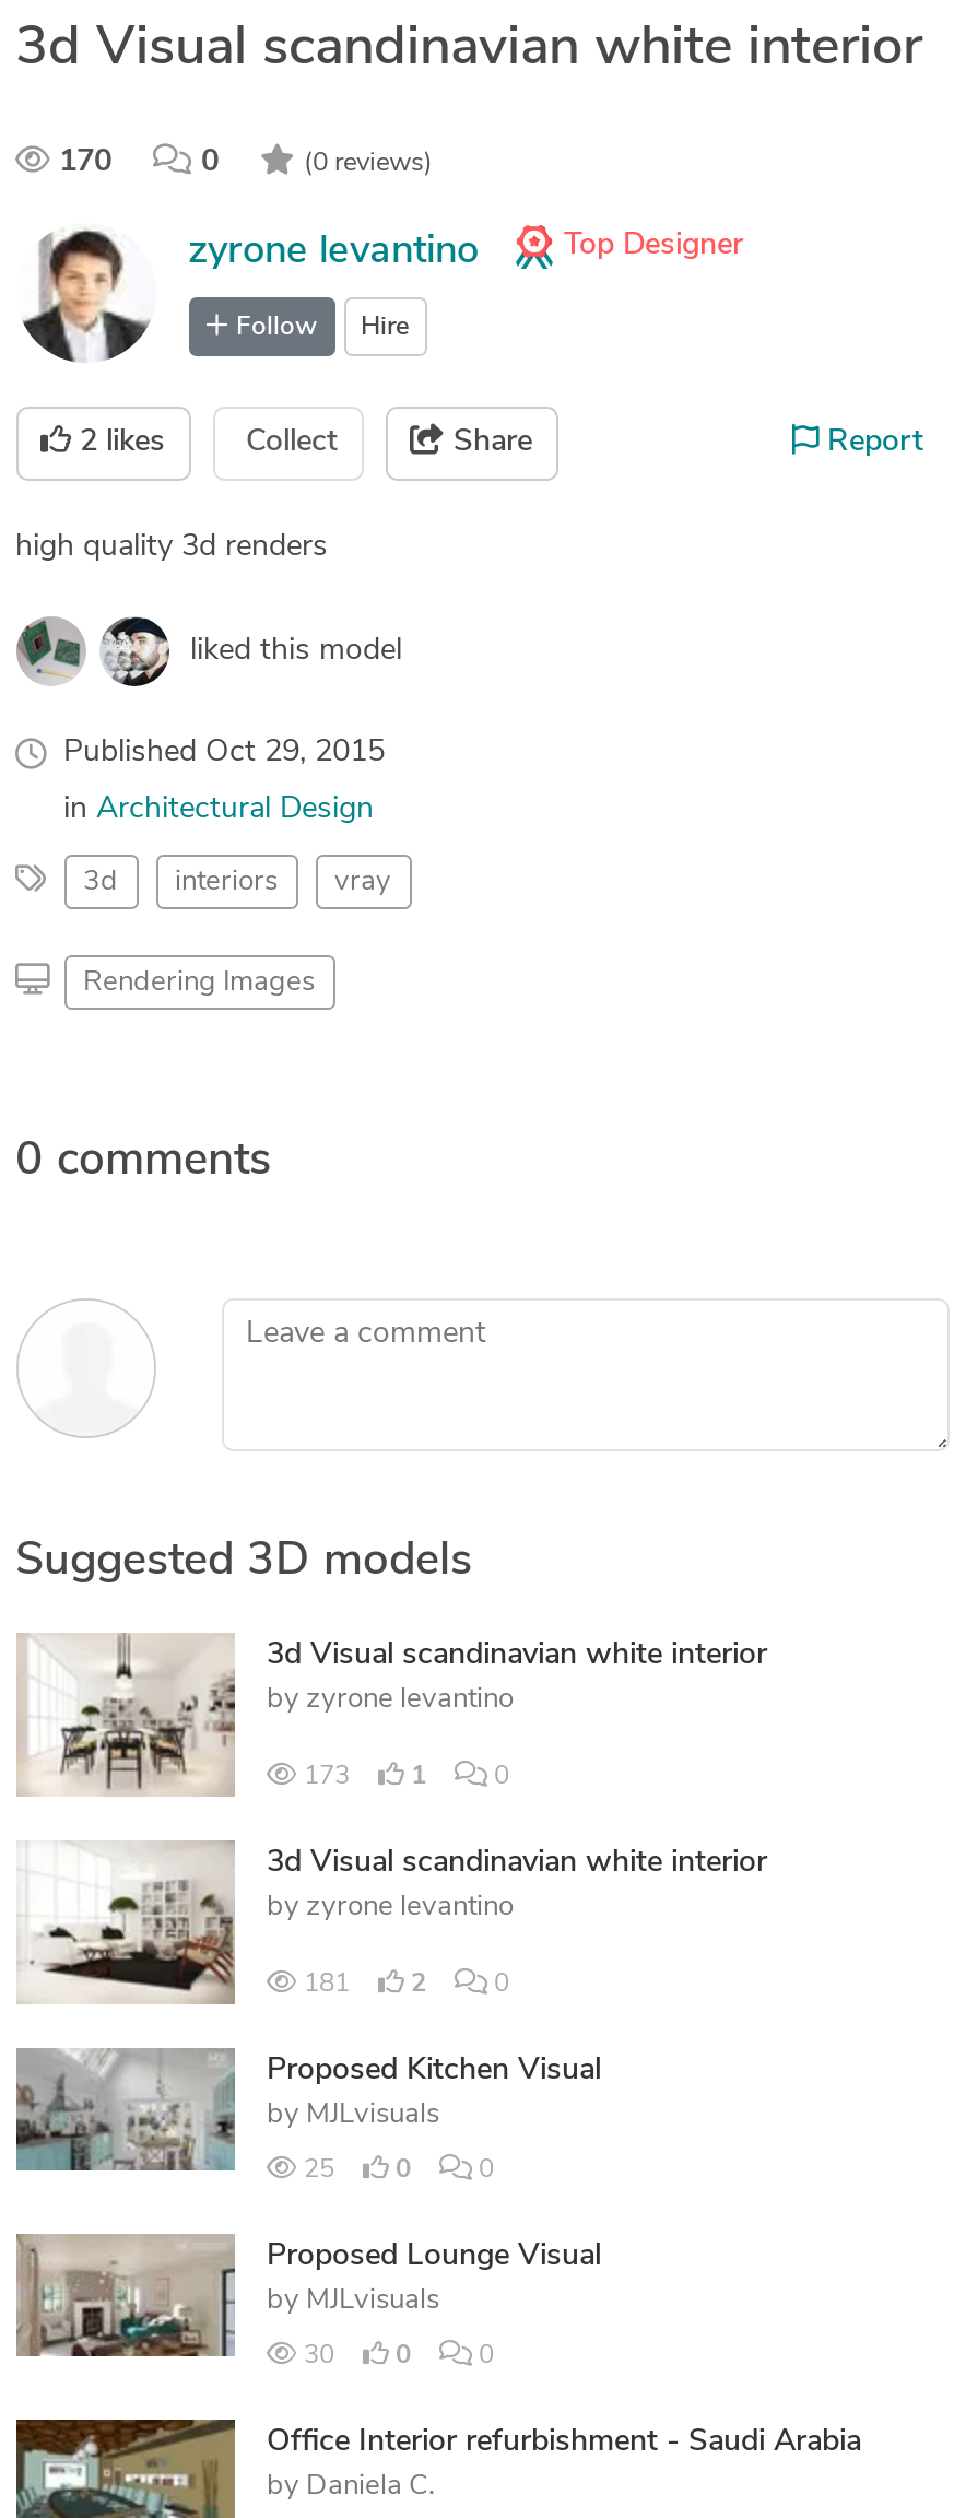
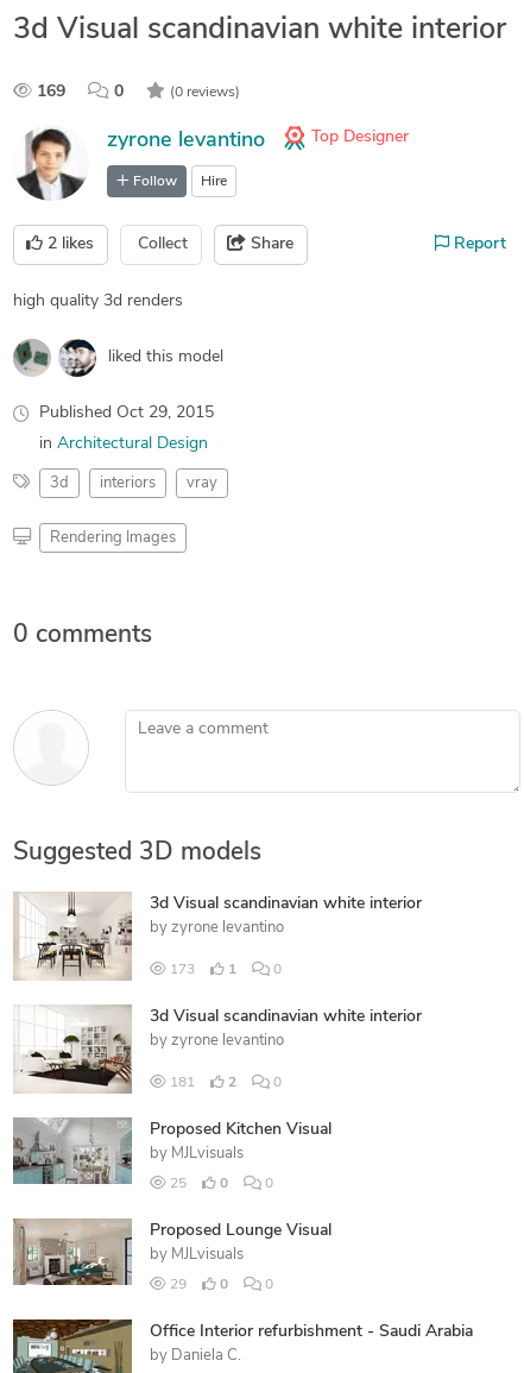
[59,146,111,179] 170 -> [36,83,65,101] 169
[297,2342,341,2368] 30 -> [166,1277,190,1292] 29

